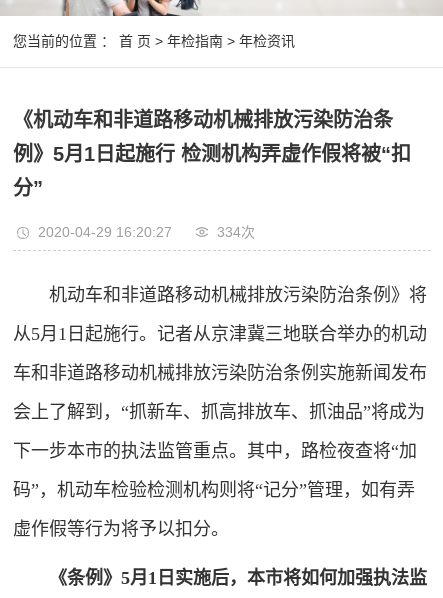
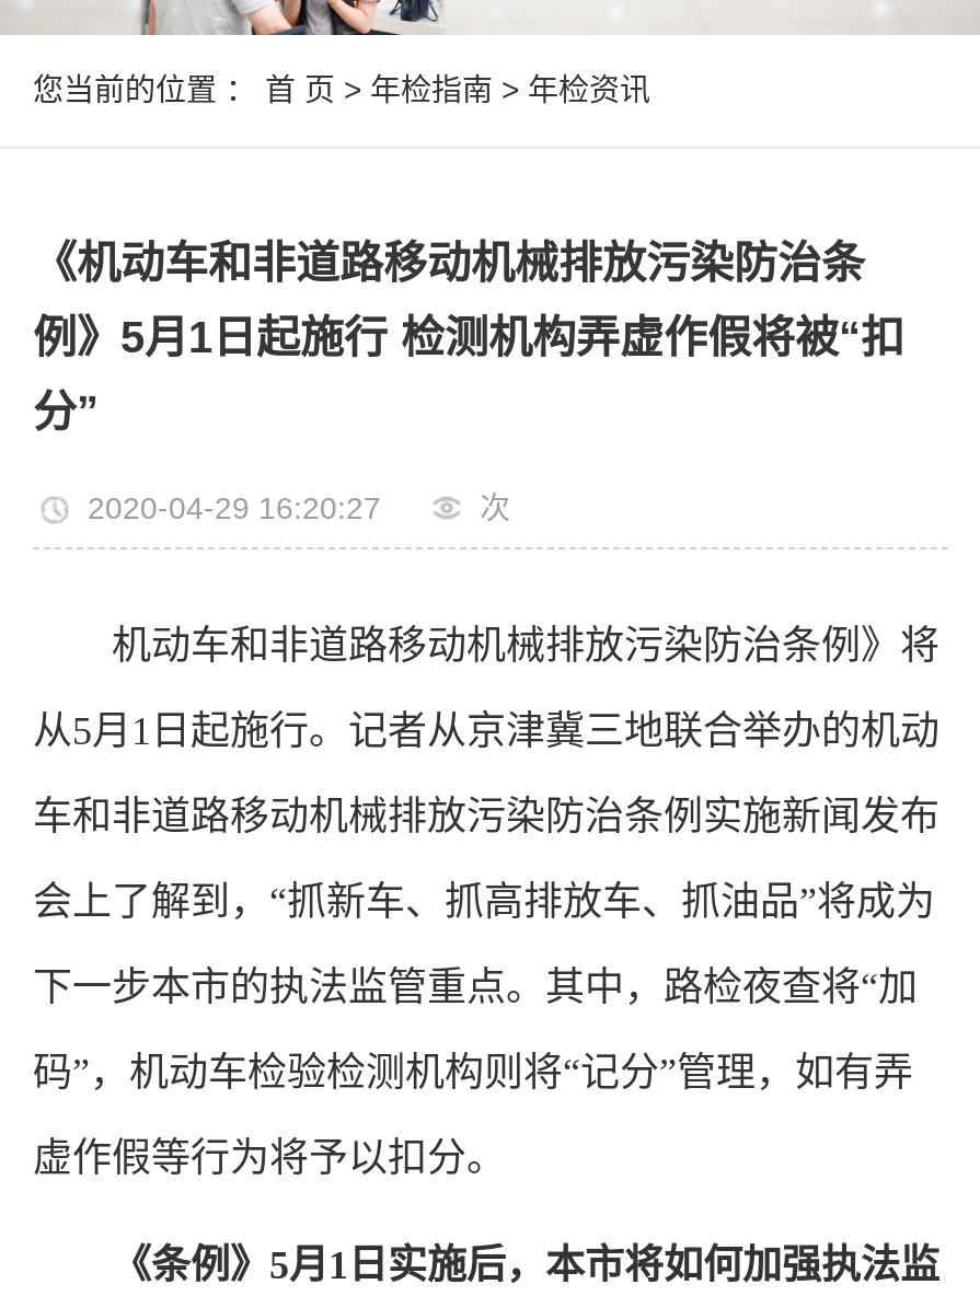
[217,224,255,240] 334次 -> [480,490,510,525] 次

